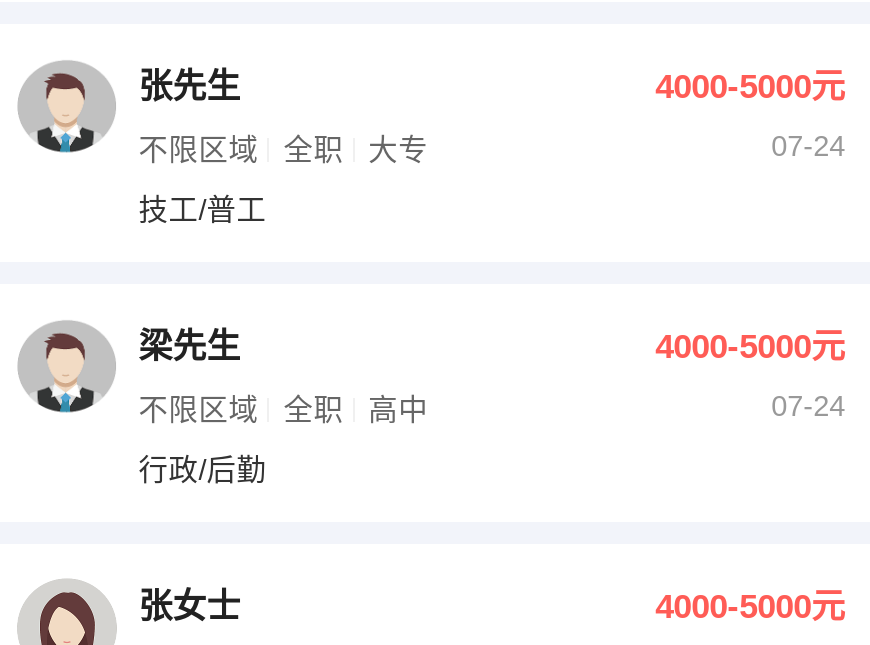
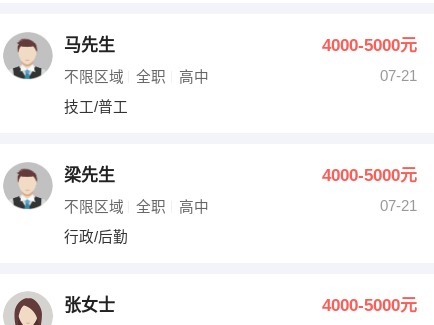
[139,67,241,105] 张先生 -> [64,36,115,55] 马先生
[368,130,845,165] 大专 | 07-24 -> [179,68,417,85] 高中 | 07-21
[771,390,845,422] 07-24 -> [380,198,417,214] 07-21

